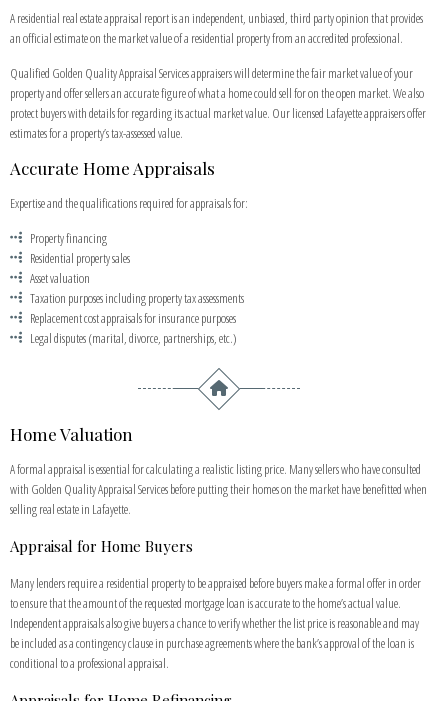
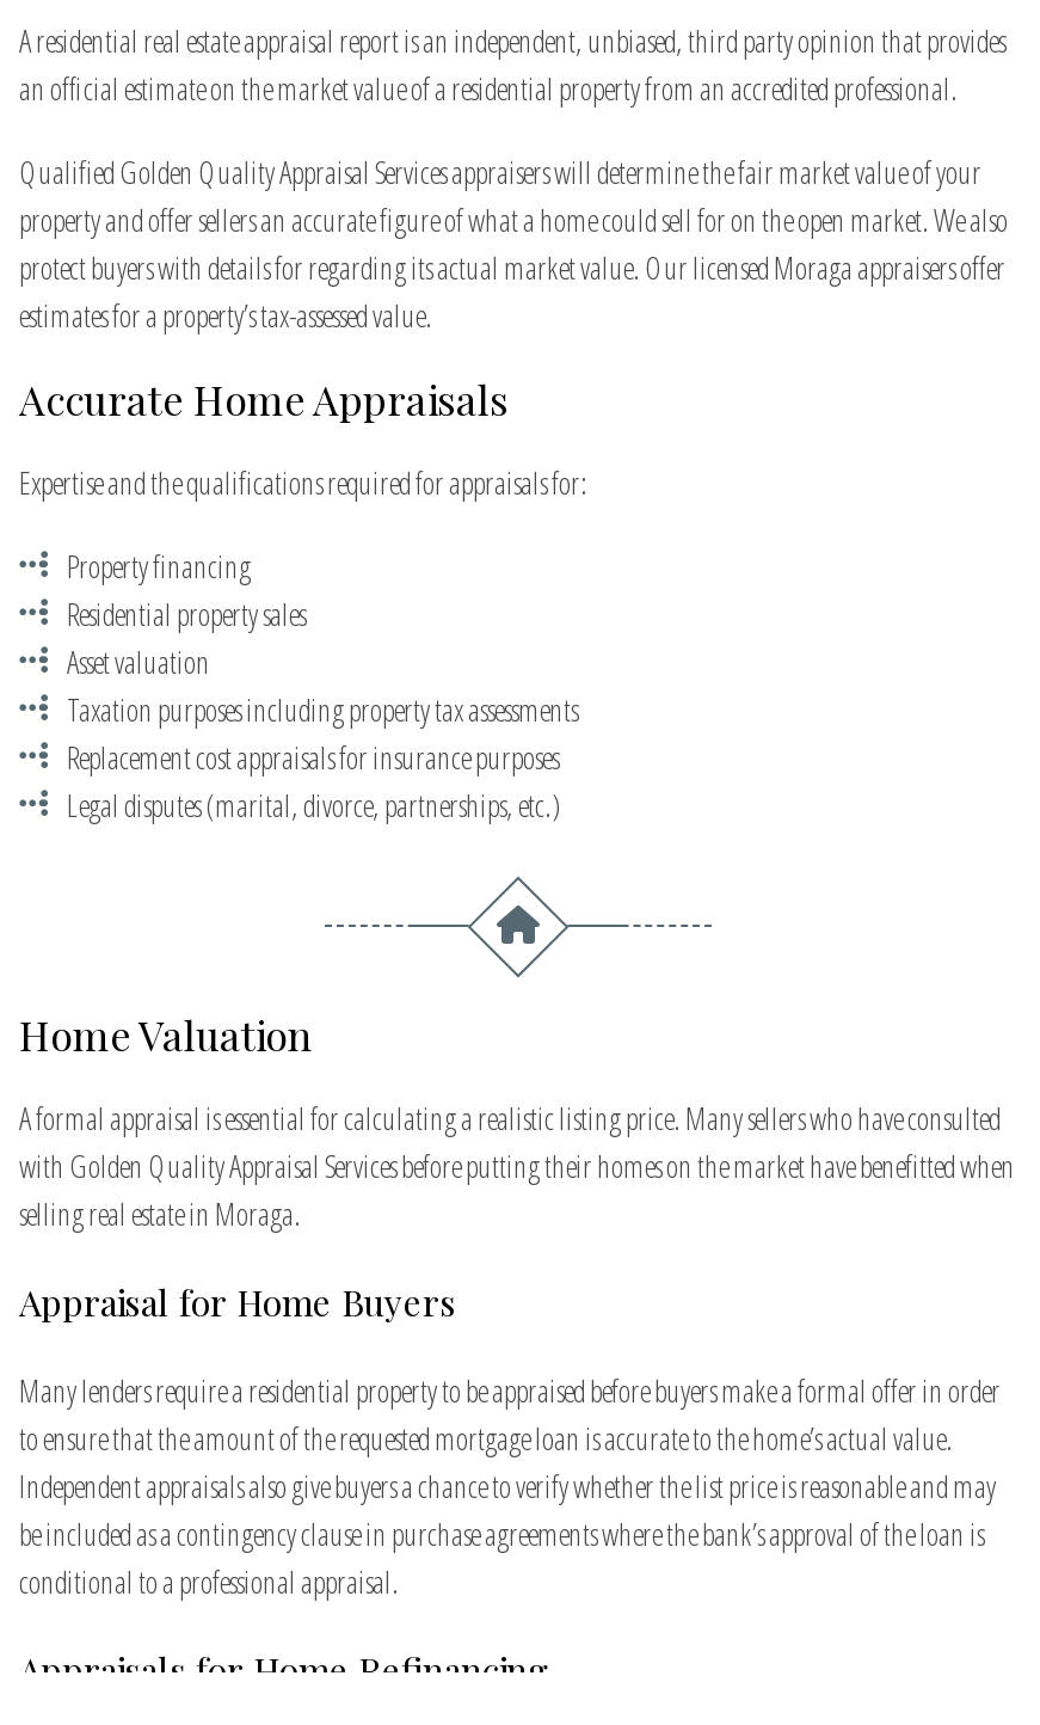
[10,104,426,122] protect buyers with details for regarding its actual market value. Our licensed Lafayette appraisers offer -> [19,247,1005,290] protect buyers with details for regarding its actual market value. Our licensed Moraga appraisers offer
[10,500,131,518] selling real estate in Lafayette. -> [19,1193,301,1236] selling real estate in Moraga.

